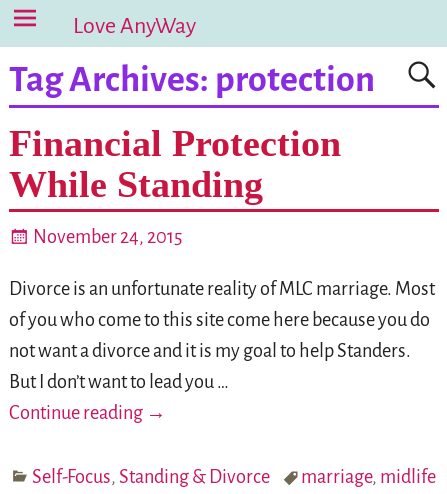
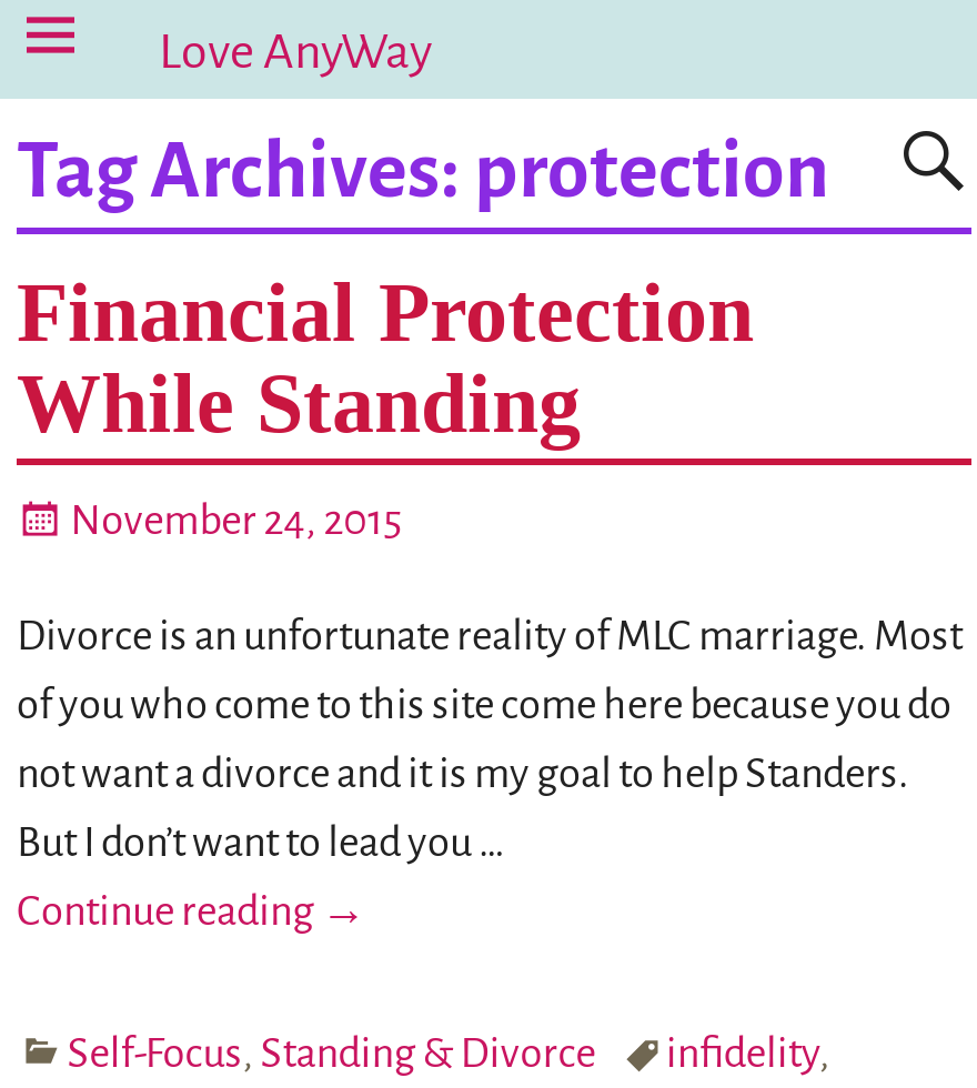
[301,467,436,487] marriage, midlife -> [666,1031,830,1075] infidelity,

